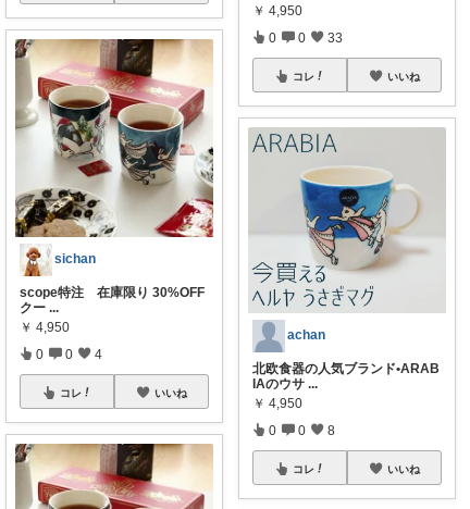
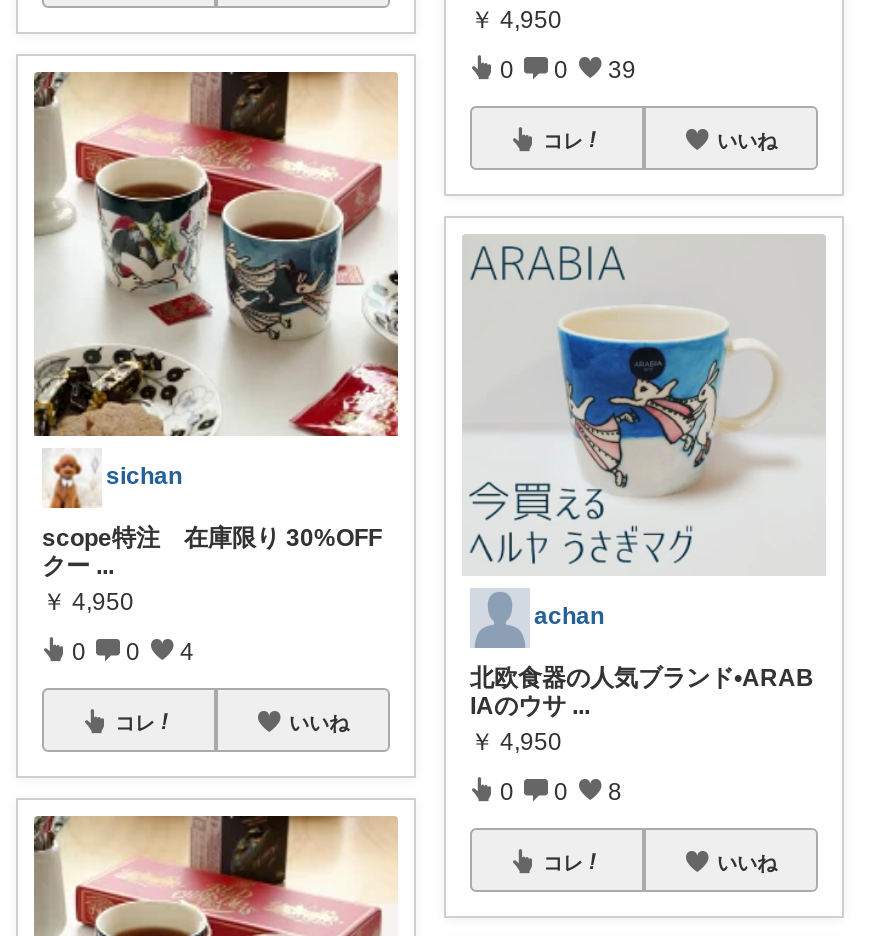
[269,30,343,43] 0 0 33 -> [500,56,636,80] 0 0 39

